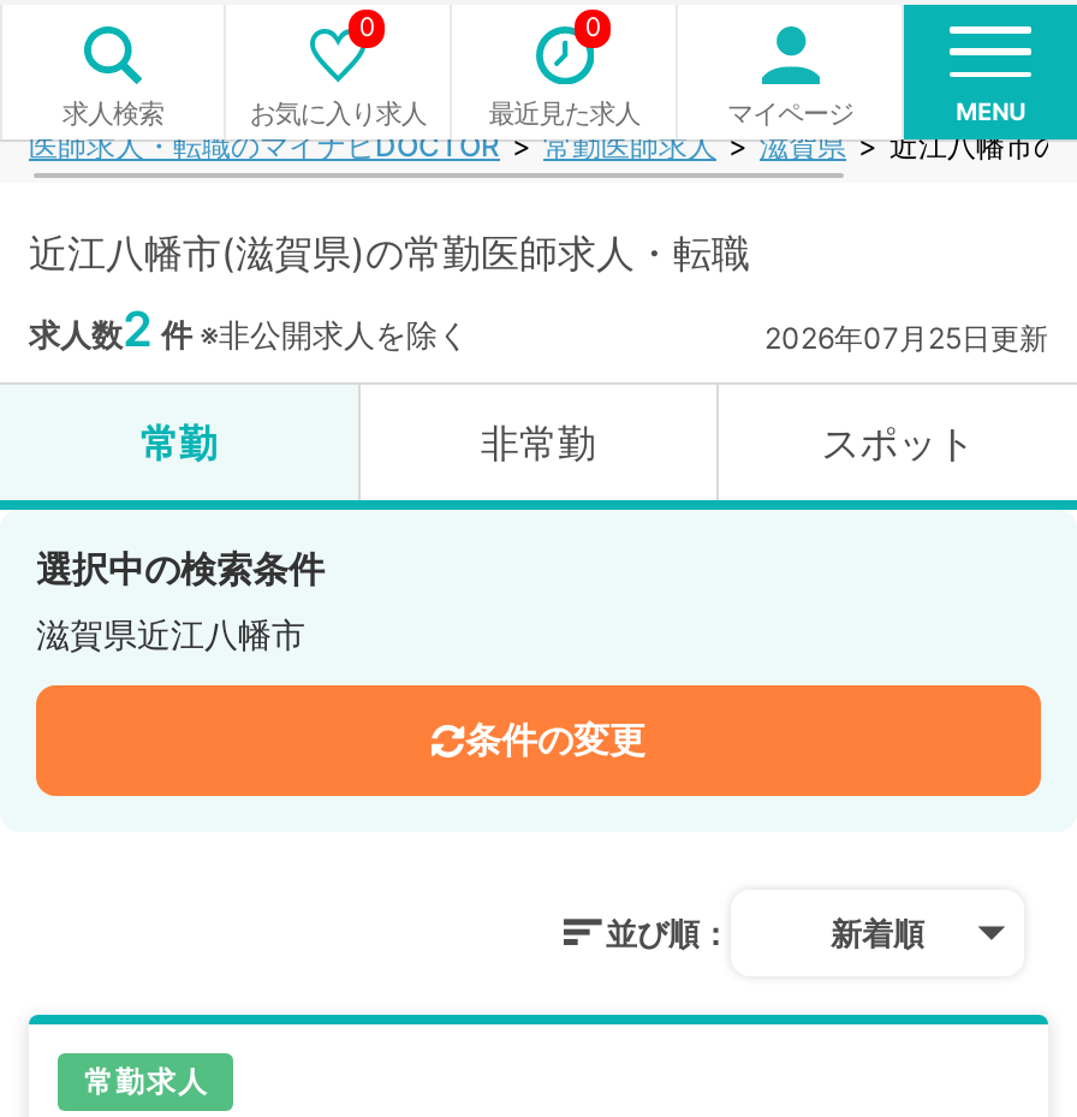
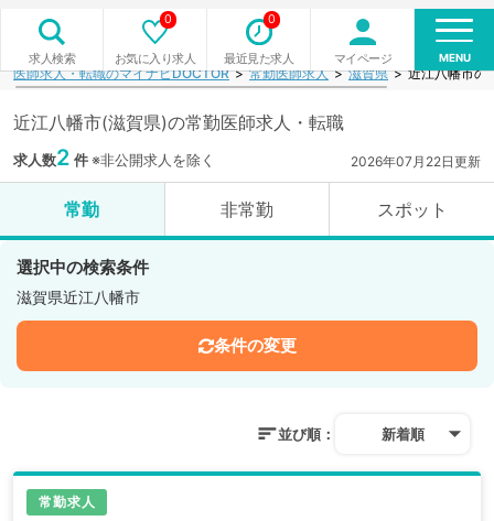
[764,320,1048,356] 2026年07月25日更新 -> [351,153,481,170] 2026年07月22日更新

